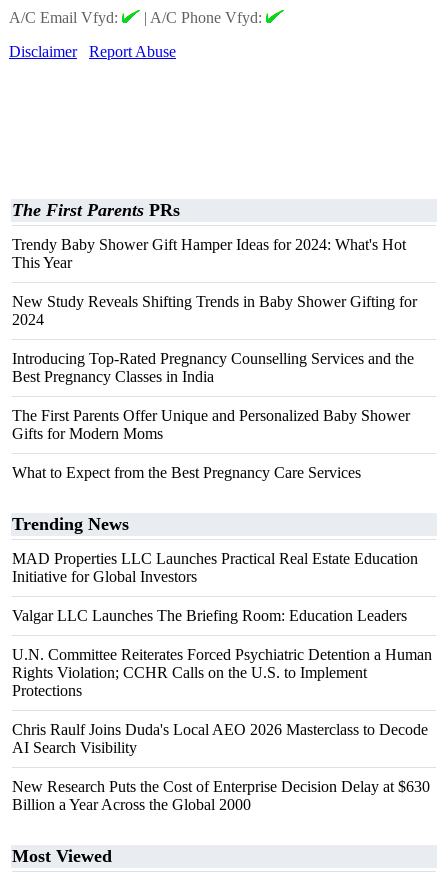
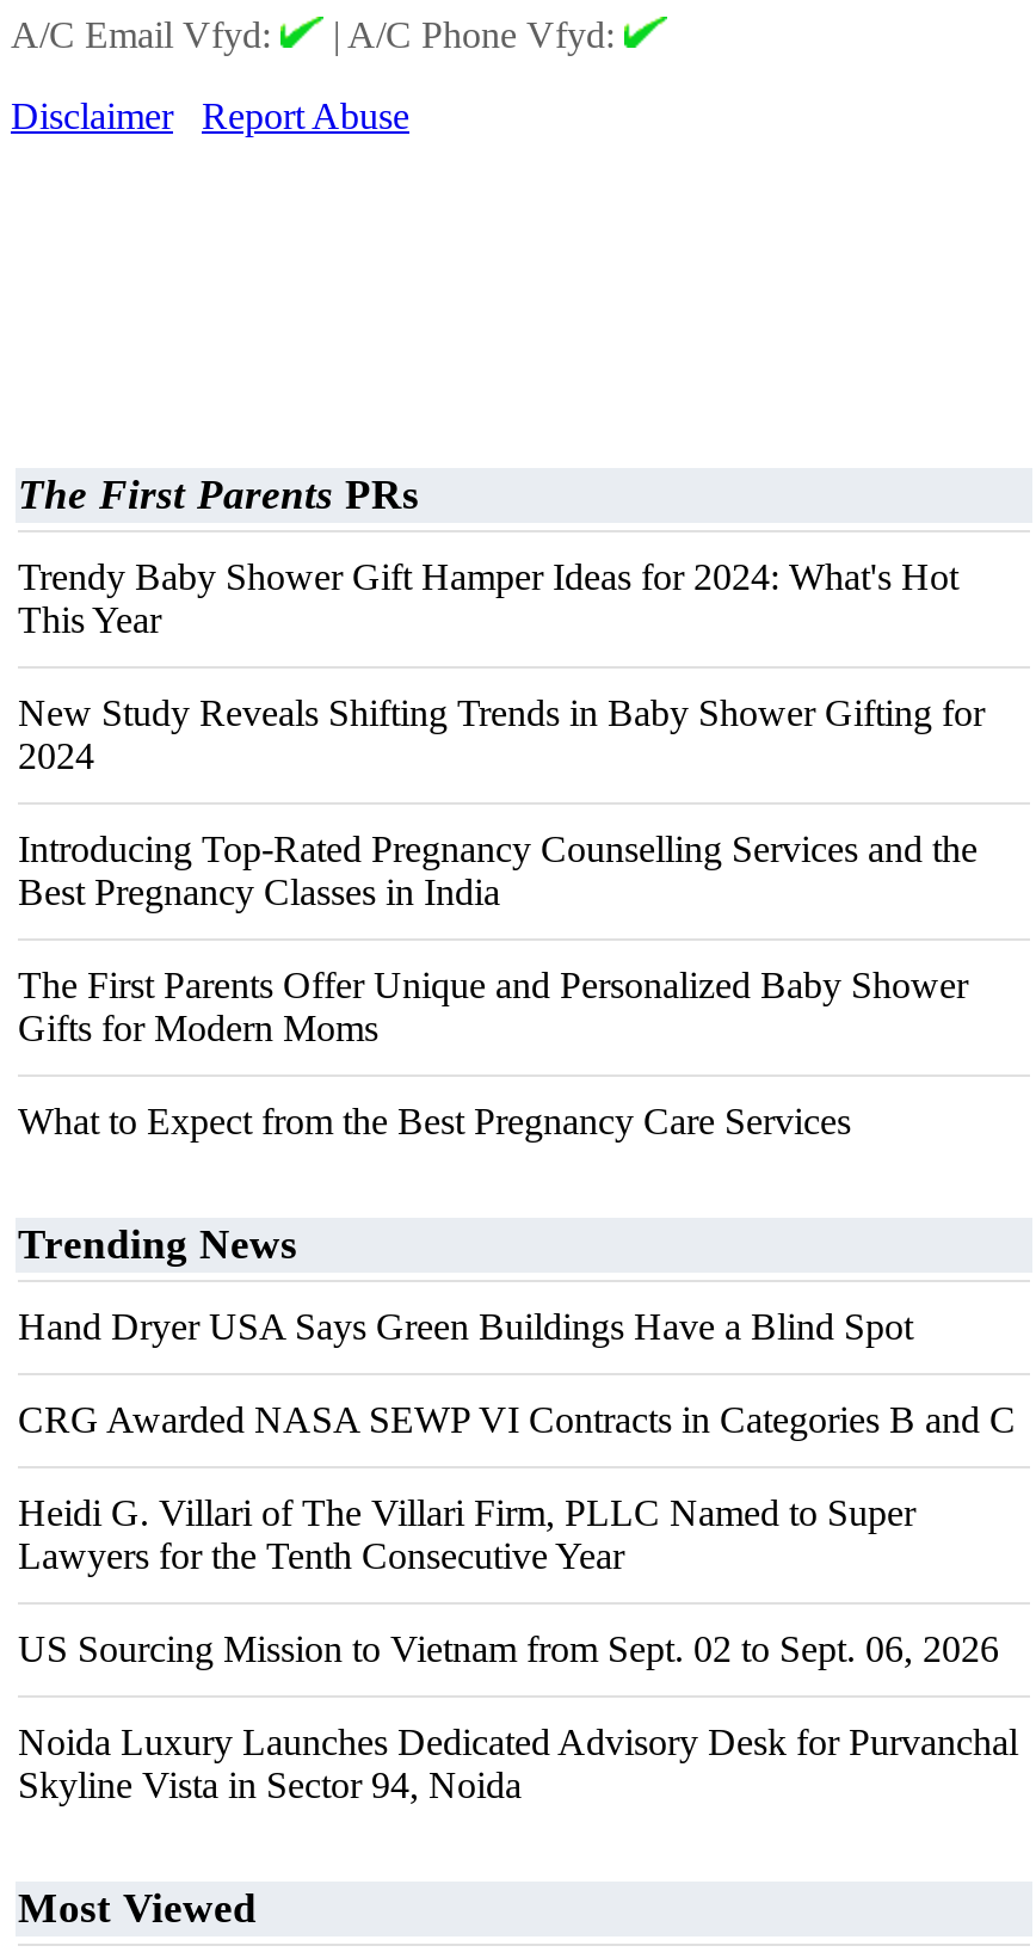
[12,550,418,585] MAD Properties LLC Launches Practical Real Estate Education | Initiative for Global Investors -> [18,1306,913,1347] Hand Dryer USA Says Green Buildings Have a Blind Spot
[12,607,407,624] Valgar LLC Launches The Briefing Room: Education Leaders -> [18,1399,1016,1440] CRG Awarded NASA SEWP VI Contracts in Categories B and C
[12,646,432,699] U.N. Committee Reiterates Forced Psychiatric Detention a Human | Rights Violation; CCHR Calls on the U.S. to Implement | Protections -> [18,1492,915,1576] Heidi G. Villari of The Villari Firm, PLLC Named to Super | Lawyers for the Tenth Consecutive Year
[12,721,428,756] Chris Raulf Joins Duda's Local AEO 2026 Masterclass to Decode | AI Search Visibility -> [18,1628,999,1669] US Sourcing Mission to Vietnam from Sept. 02 to Sept. 06, 2026
[12,778,430,813] New Research Puts the Cost of Enterprise Decision Delay at $630 | Billion a Year Across the Global 2000 -> [18,1722,1018,1805] Noida Luxury Launches Dedicated Advisory Desk for Purvanchal | Skyline Vista in Sector 94, Noida

